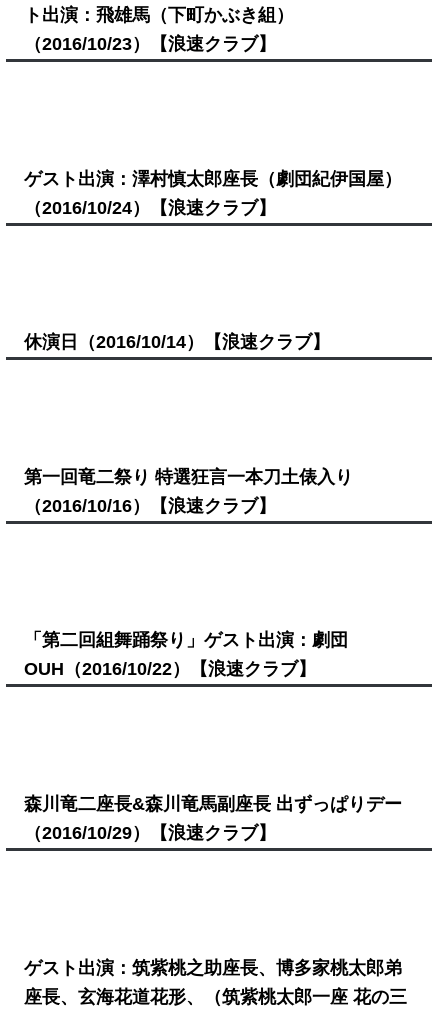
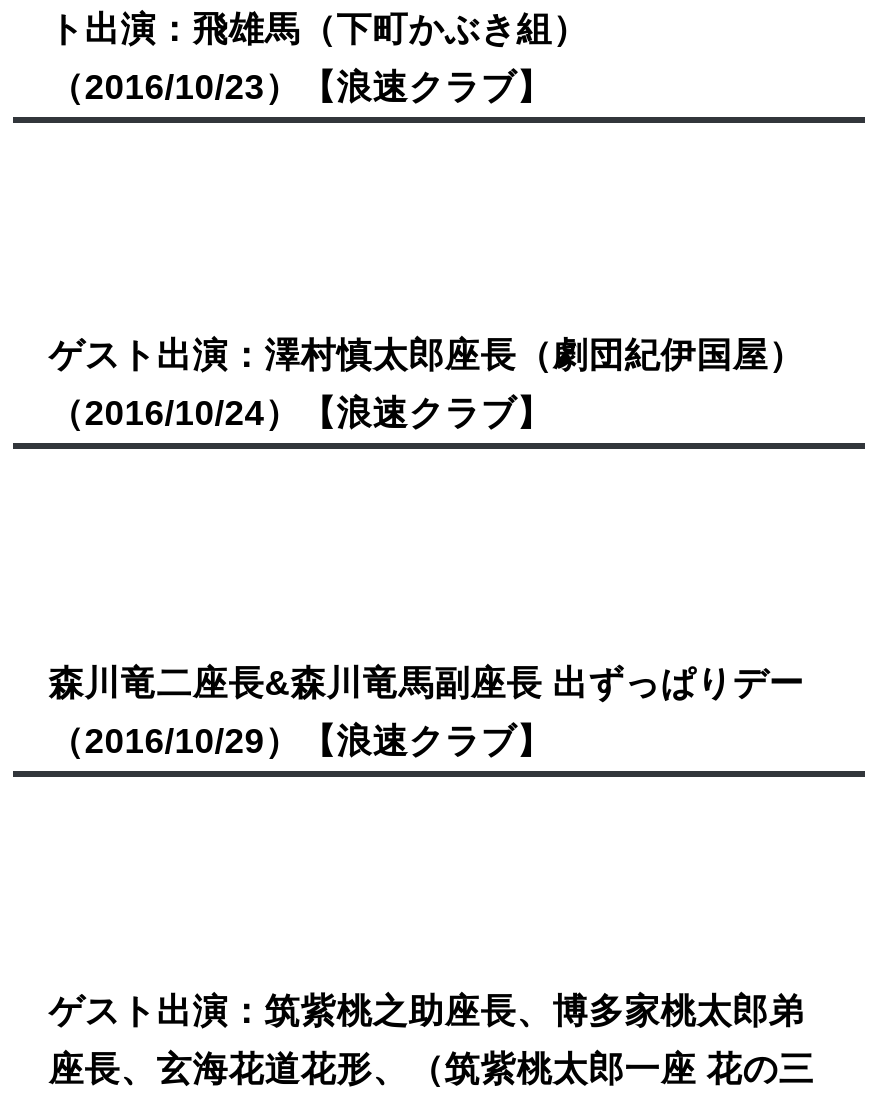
[24,332,330,352] 休演日（2016/10/14）【浪速クラブ】 -> none
[24,467,353,516] 第一回竜二祭り 特選狂言一本刀土俵入り | （2016/10/16）【浪速クラブ】 -> none
[24,630,348,679] 「第二回組舞踊祭り」ゲスト出演：劇団 | OUH（2016/10/22）【浪速クラブ】 -> none

